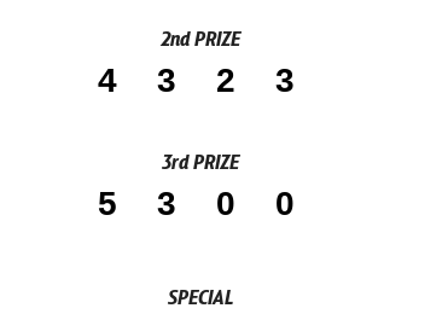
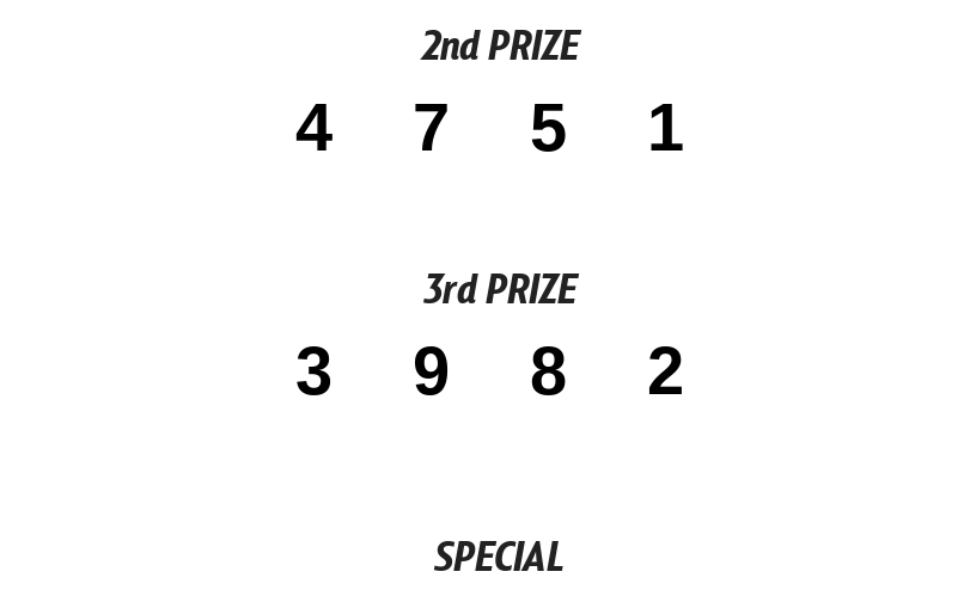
[97,61,334,99] 4323 -> [295,90,764,164] 4751
[97,185,334,222] 5300 -> [295,334,764,408] 3982

